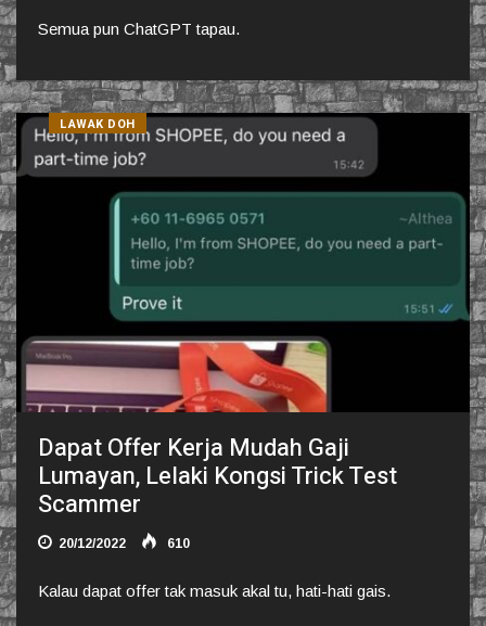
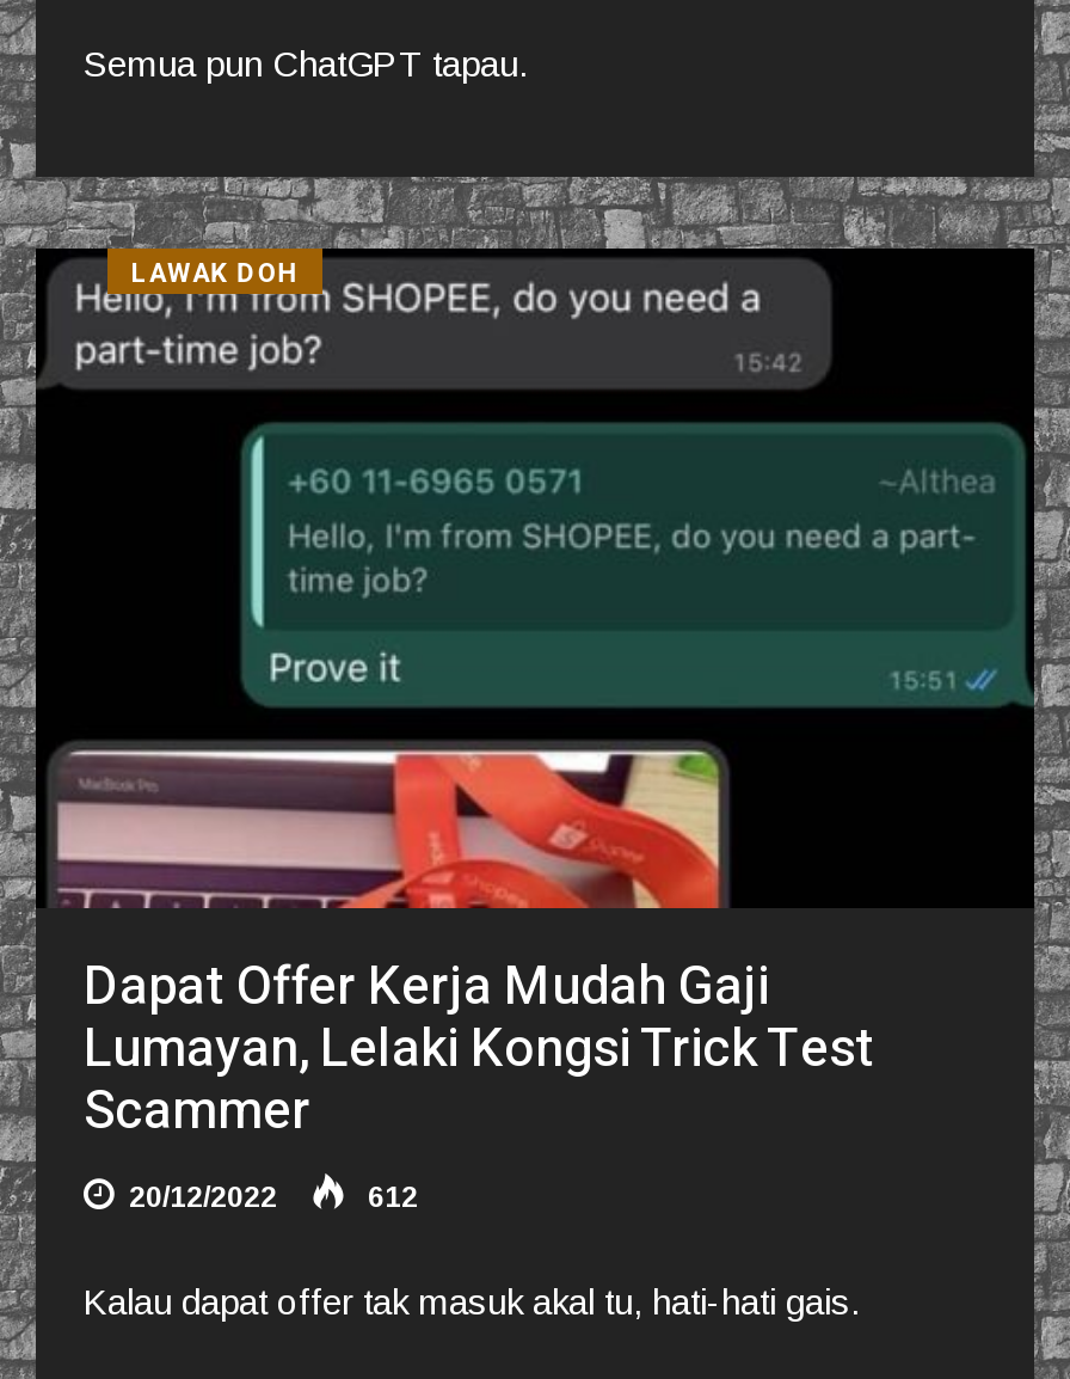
[164,536,190,551] 610 -> [361,1180,418,1214] 612

